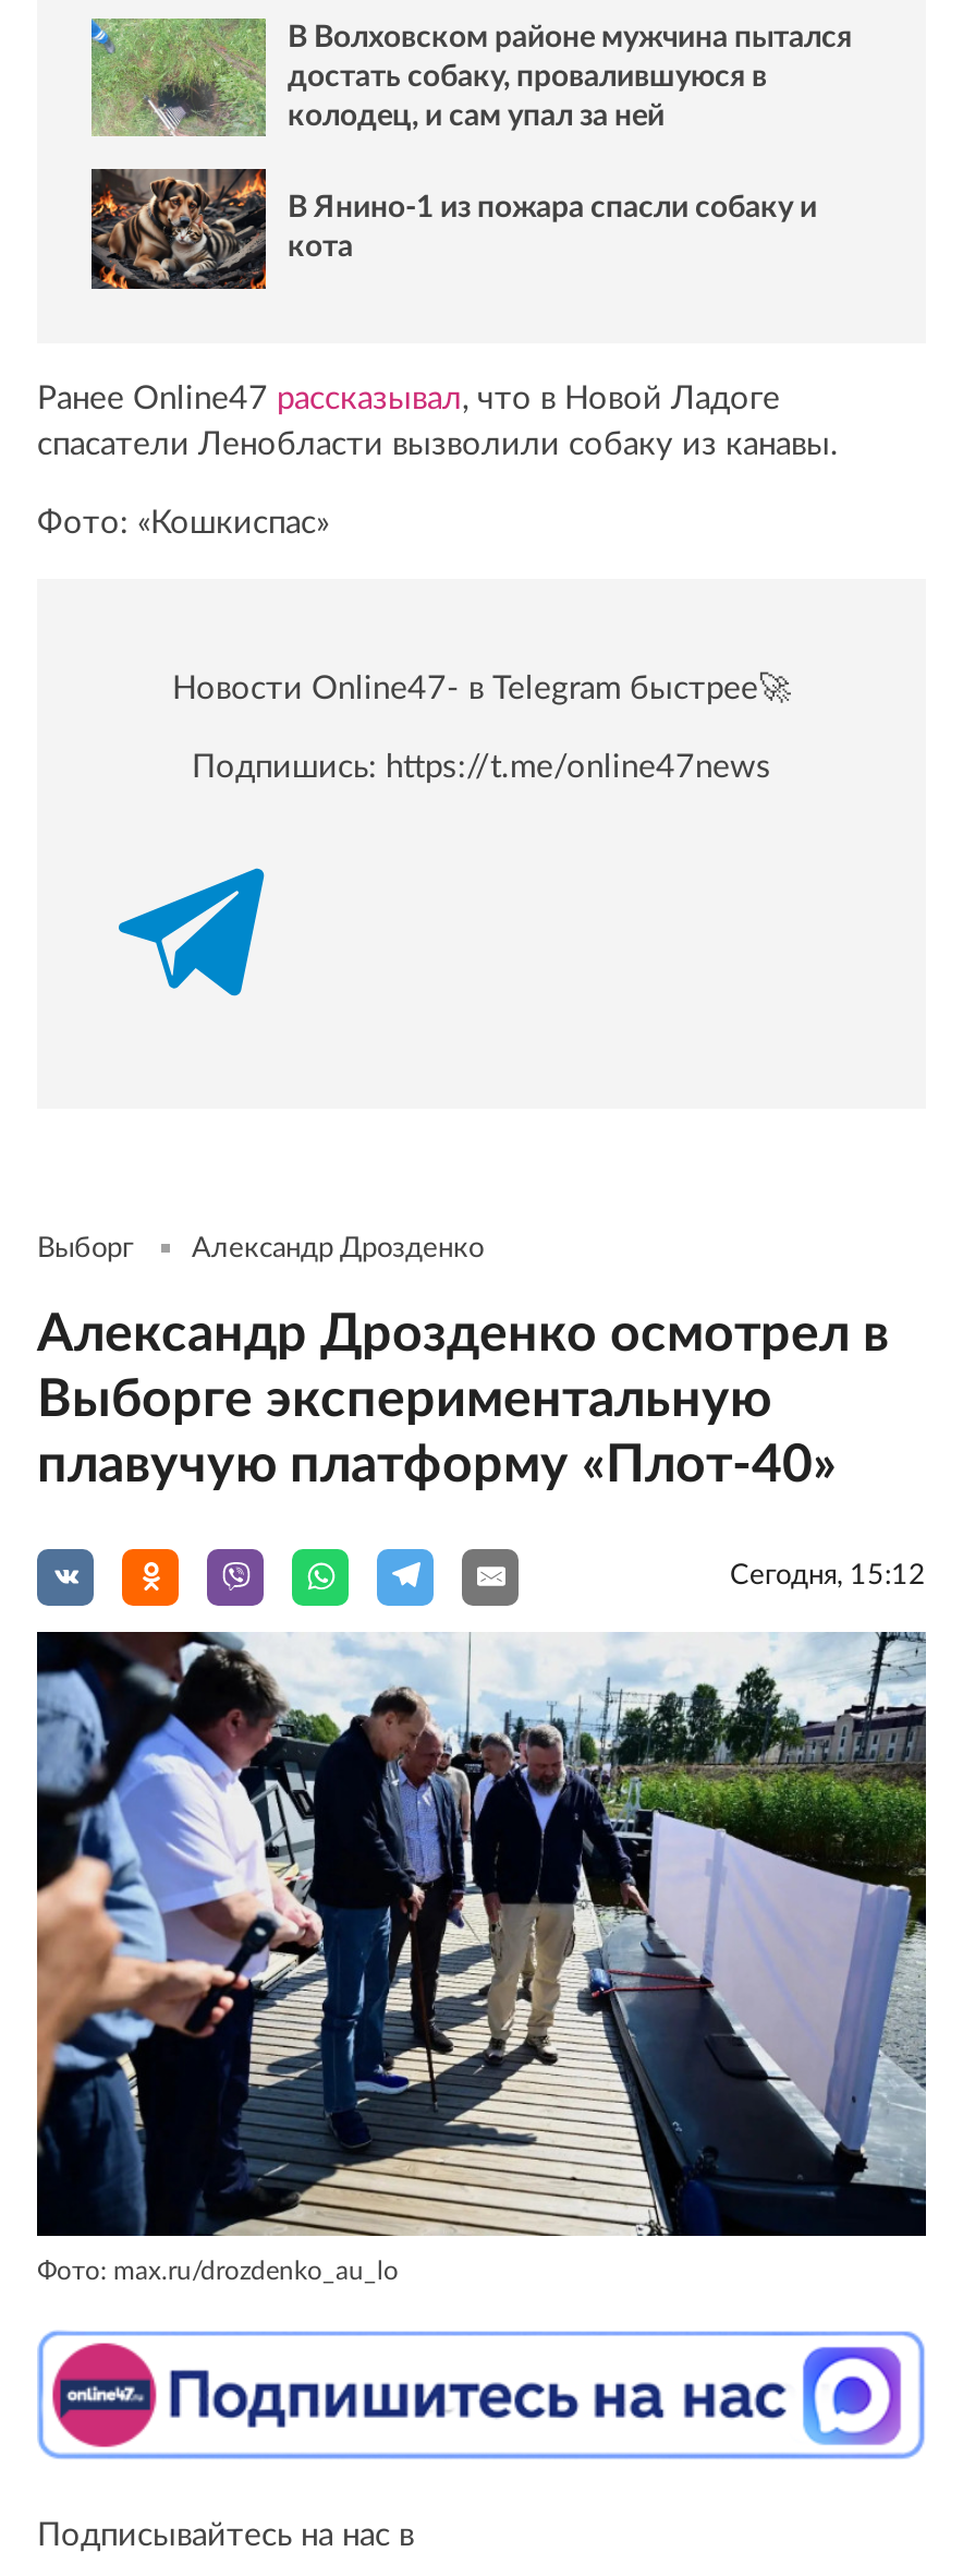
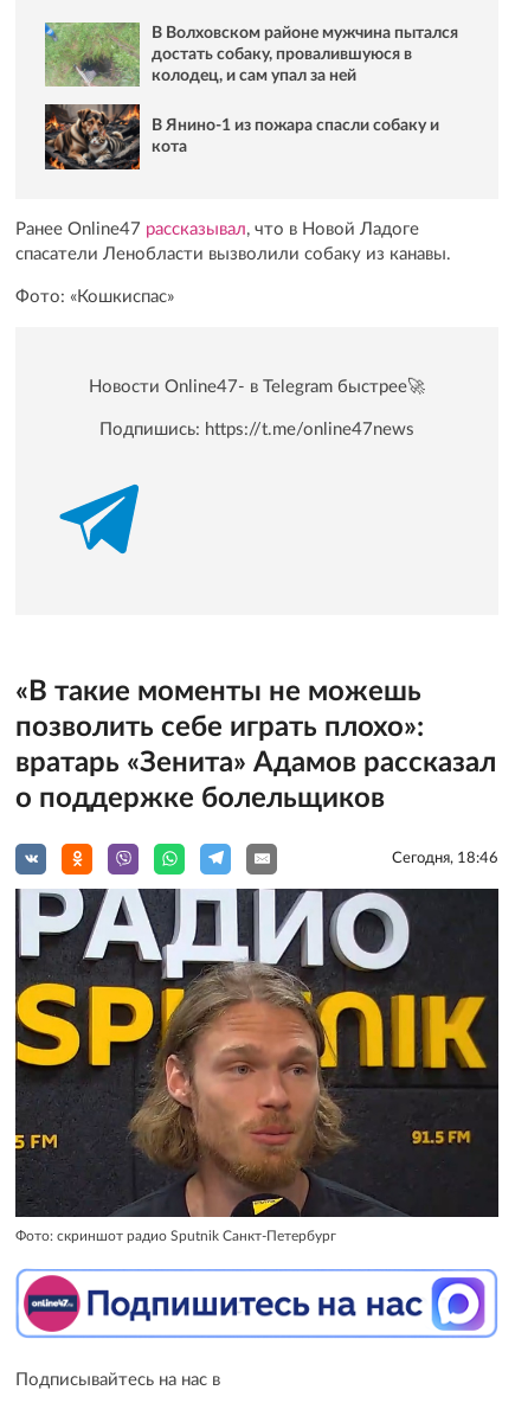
[37,1234,926,1590] Выборг | Александр Дрозденко | Александр Дрозденко осмотрел в | Выборге экспериментальную | плавучую платформу «Плот‑40» | Сегодня, 15:12 -> [15,677,498,866] «В такие моменты не можешь | позволить себе играть плохо»: | вратарь «Зенита» Адамов рассказал | о поддержке болельщиков | Сегодня, 18:46
[35,1630,926,2284] [image] | Фото: max.ru/drozdenko_au_lo -> [14,888,500,1243] [image] | Фото: скриншот радио Sputnik Санкт-Петербург

